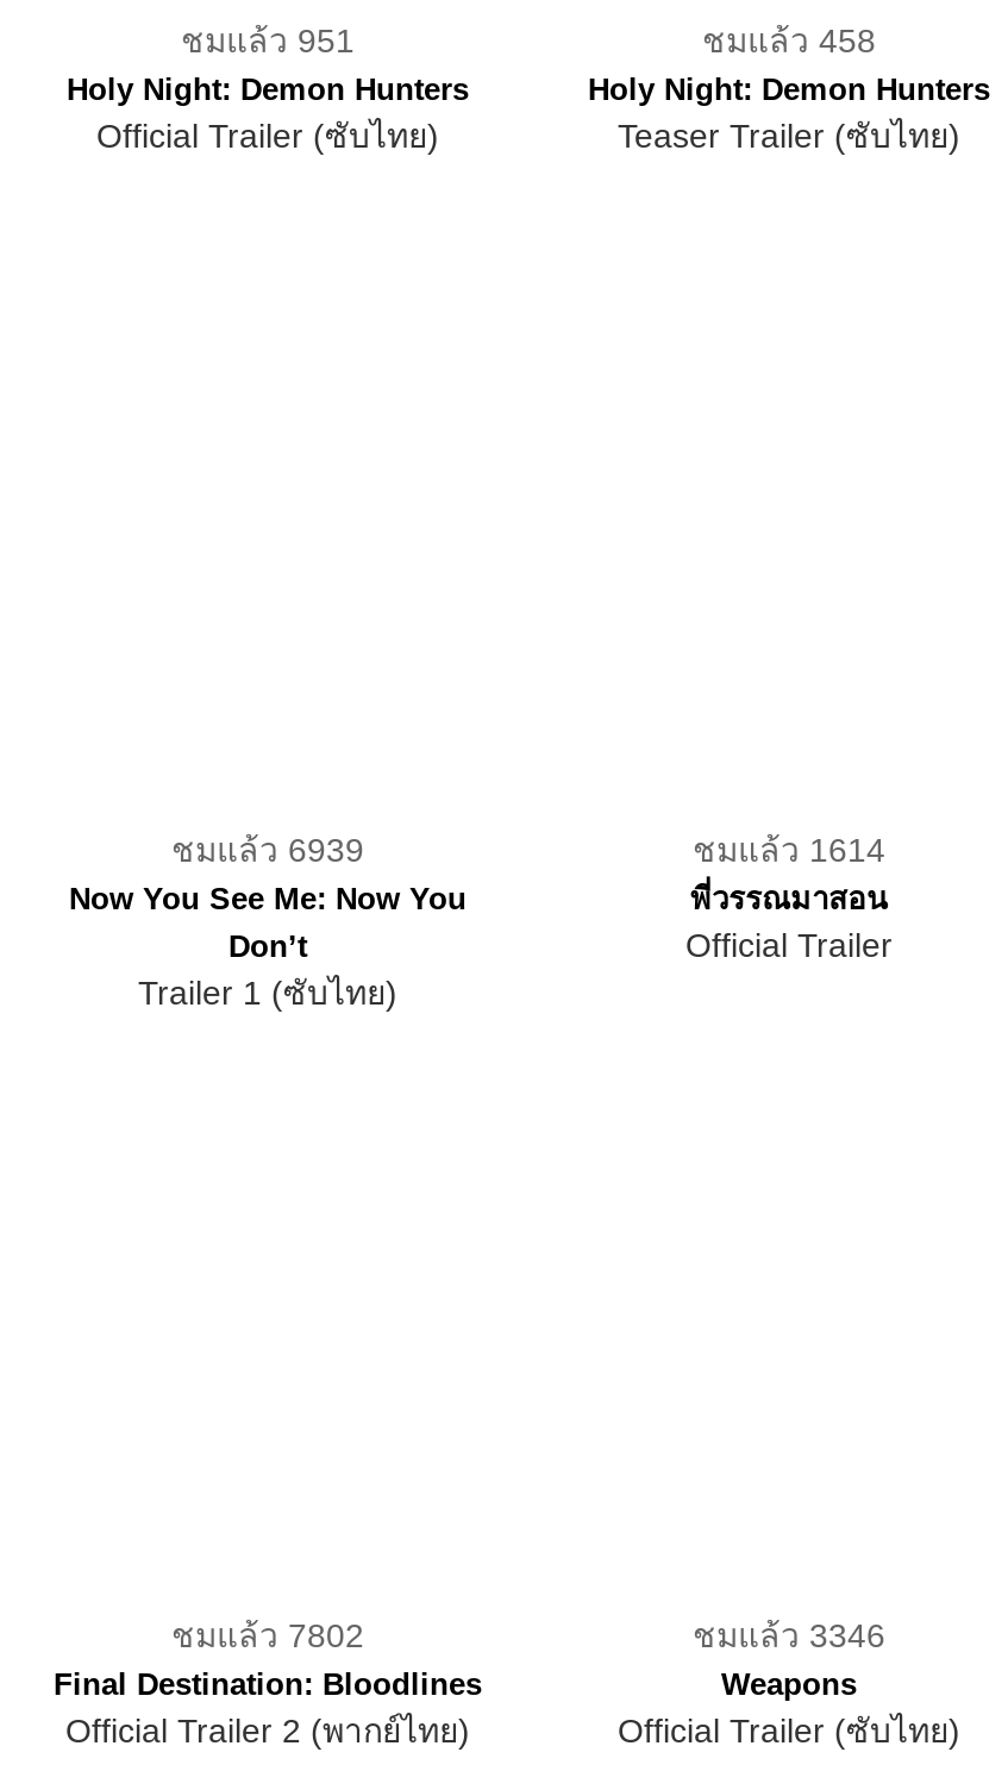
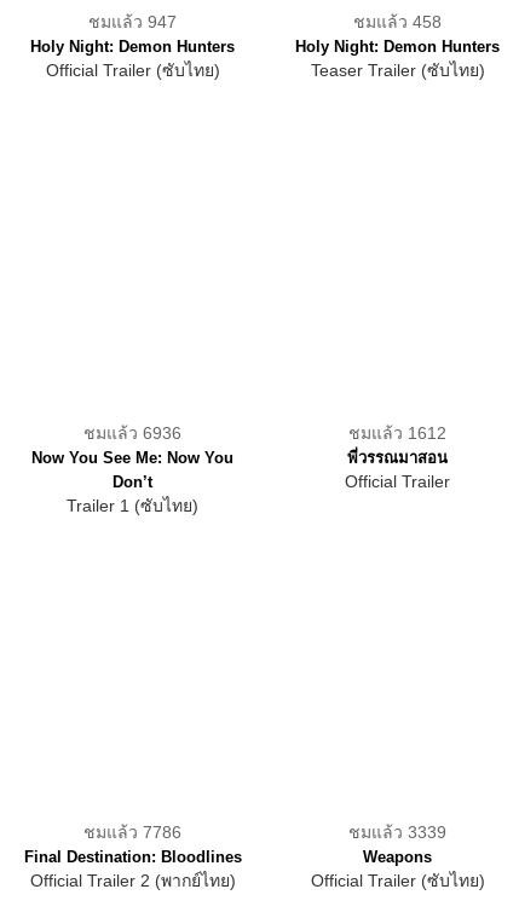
[181,22,355,60] ชมแล้ว 951 -> [88,12,177,32] ชมแล้ว 947
[171,831,364,869] ชมแล้ว 6939 -> [83,424,181,443] ชมแล้ว 6936
[693,831,885,869] ชมแล้ว 1614 -> [348,424,446,443] ชมแล้ว 1612
[171,1617,364,1655] ชมแล้ว 7802 -> [83,823,181,842] ชมแล้ว 7786
[693,1617,885,1655] ชมแล้ว 3346 -> [348,823,446,842] ชมแล้ว 3339

